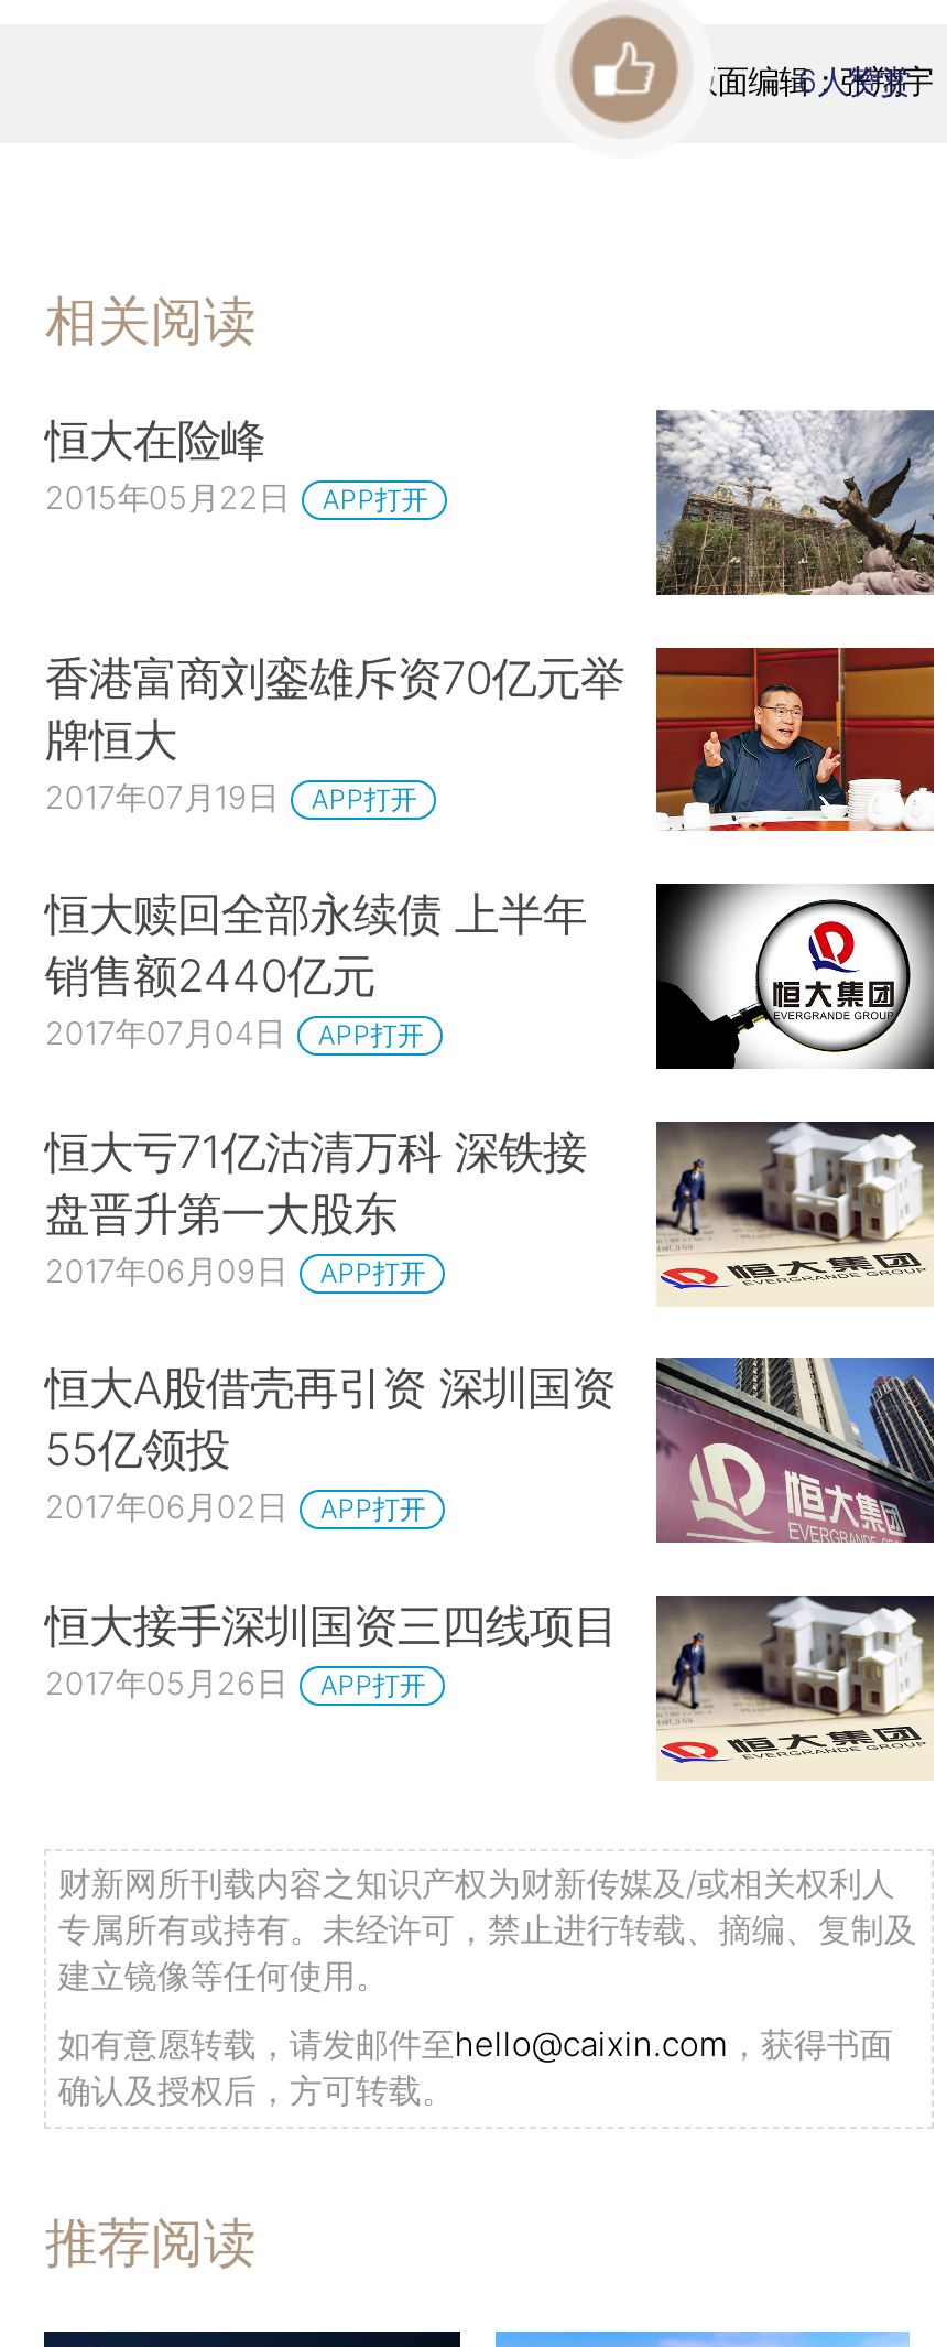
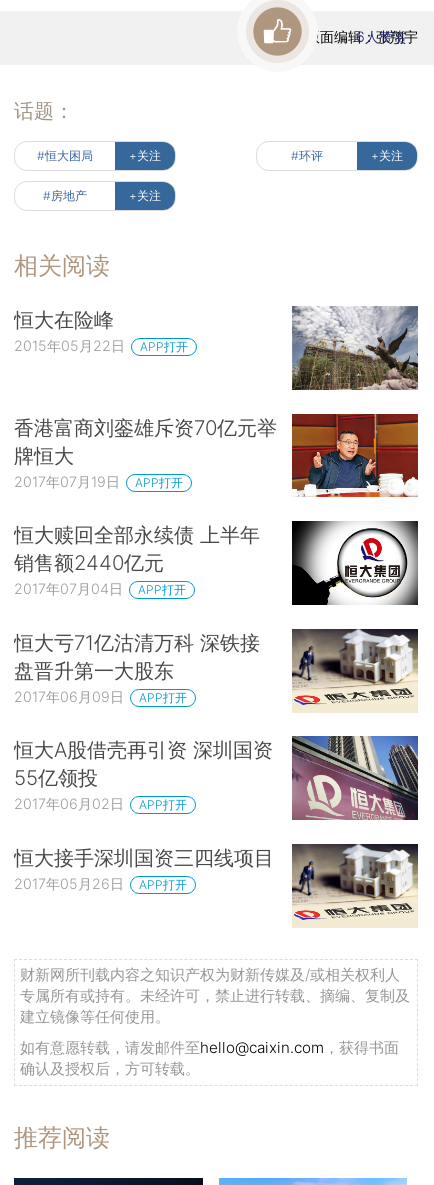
none -> [14,99,403,203] 话题： | #恒大困局 | +关注 | #环评 | +关注 | #房地产 | +关注

